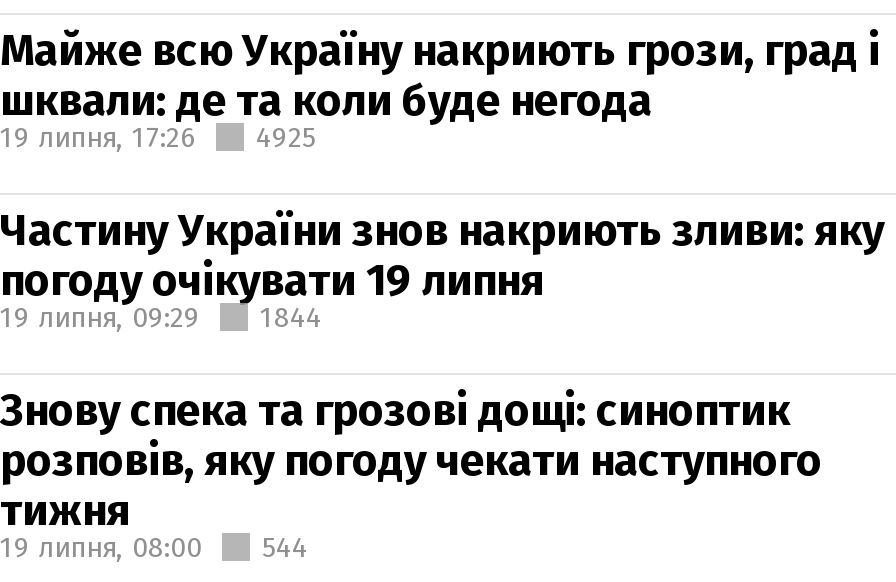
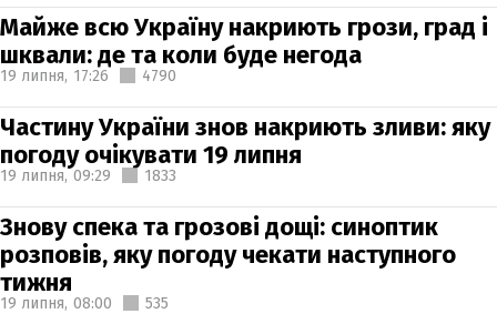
[0,120,316,154] 19 липня, 17:26 4925 -> [0,66,176,85] 19 липня, 17:26 4790
[0,300,322,334] 19 липня, 09:29 1844 -> [0,166,176,185] 19 липня, 09:29 1833
[0,530,308,564] 19 липня, 08:00 544 -> [0,293,169,312] 19 липня, 08:00 535

